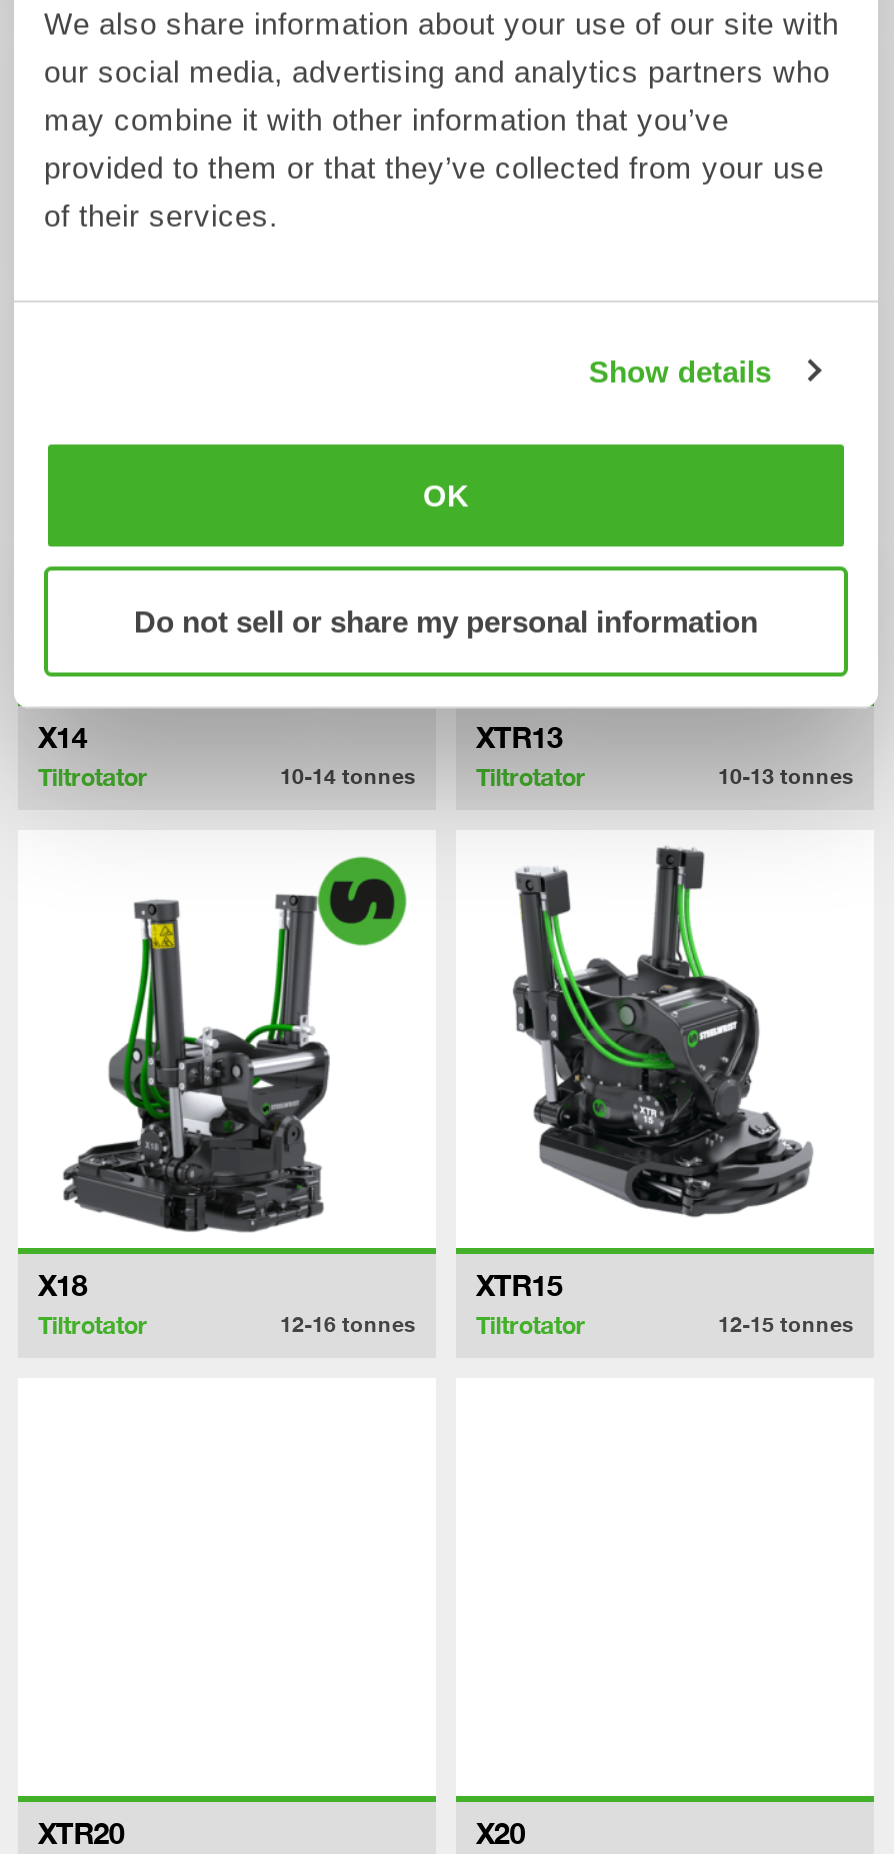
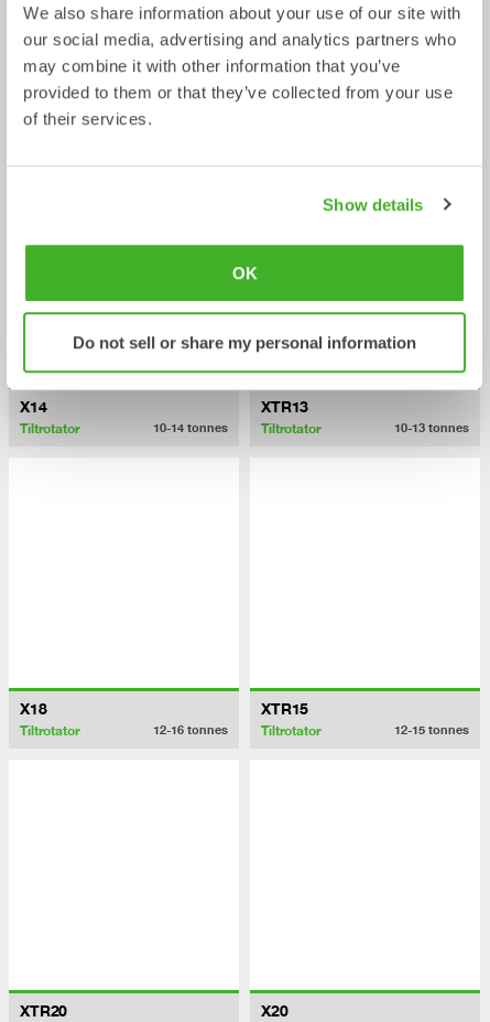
[62,854,408,1234] [image] -> none
[512,846,814,1218] [image] -> none

